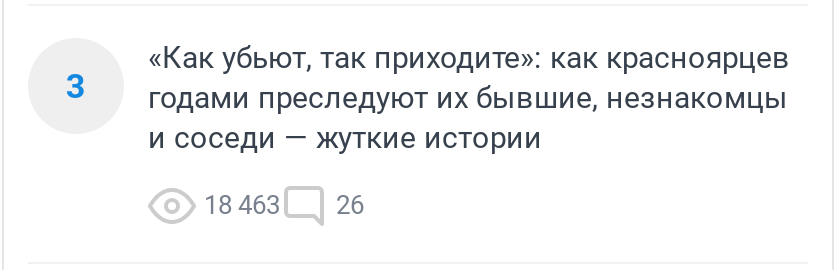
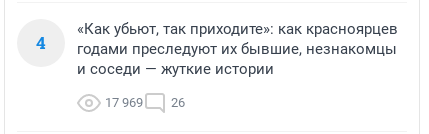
[66,62,788,116] 3 годами преследуют их бывшие, незнакомцы -> [35,31,397,58] 4 годами преследуют их бывшие, незнакомцы
[204,190,364,220] 18 463 26 -> [105,95,185,110] 17 969 26

